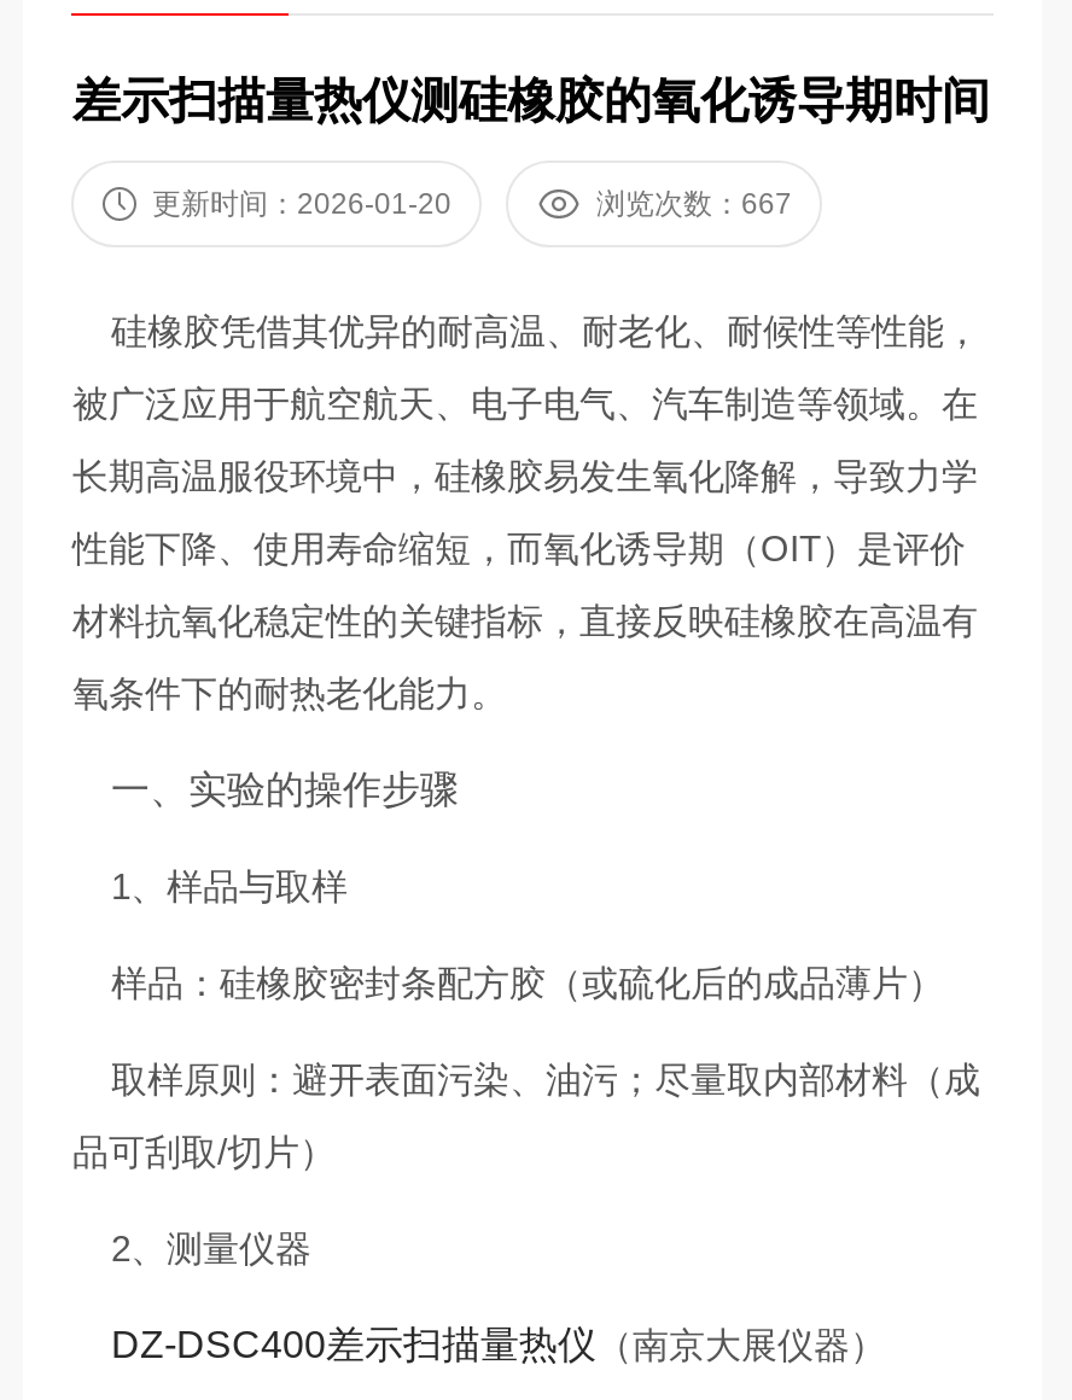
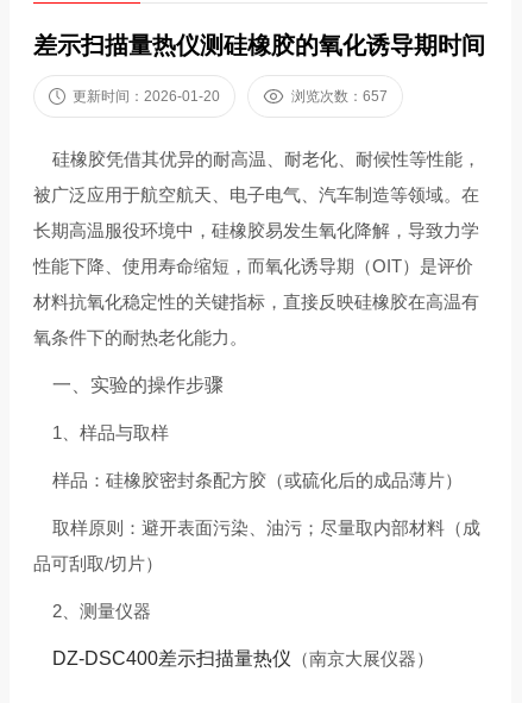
[596,187,792,221] 浏览次数：667 -> [292,88,388,105] 浏览次数：657

